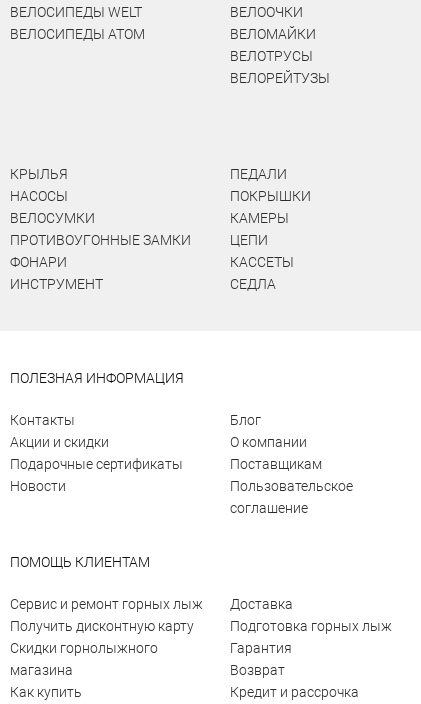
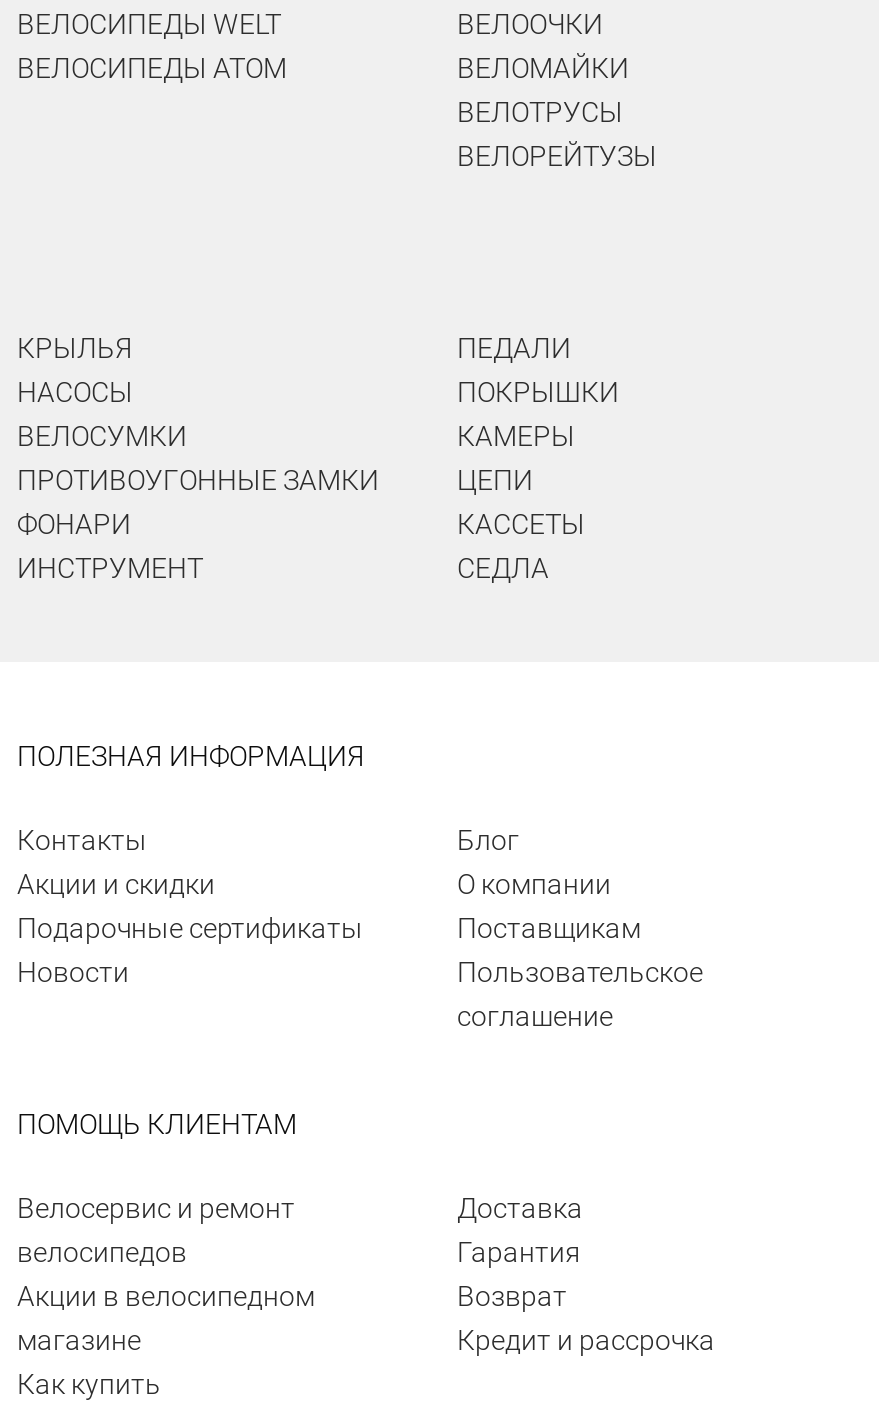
[10,596,203,678] Сервис и ремонт горных лыж | Получить дисконтную карту | Скидки горнолыжного | магазина -> [17,1192,315,1356] Велосервис и ремонт | велосипедов | Акции в велосипедном | магазине
[230,618,392,634] Подготовка горных лыж -> none
moved [230,640,359,700] -> [457,1236,715,1356]: Гарантия | Возврат | Кредит и рассрочка

